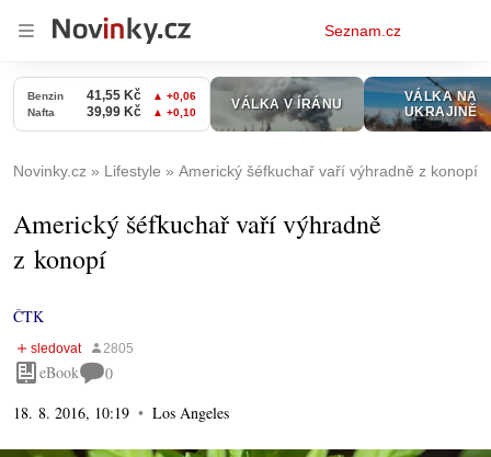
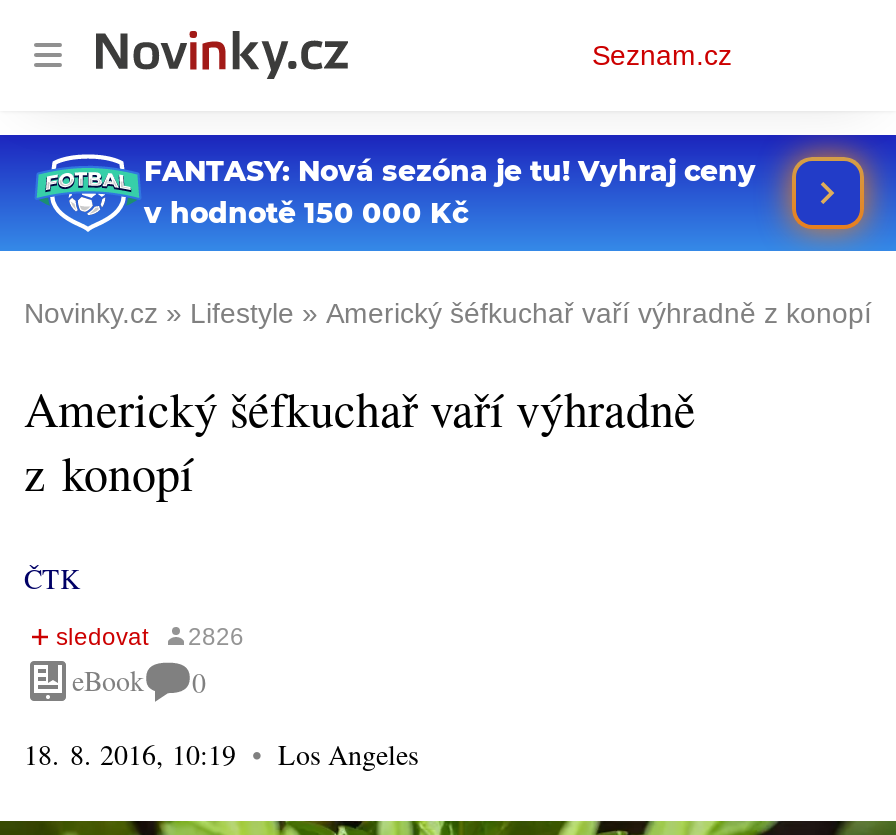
[3,75,488,137] [image] -> [6,133,890,253] [image]

